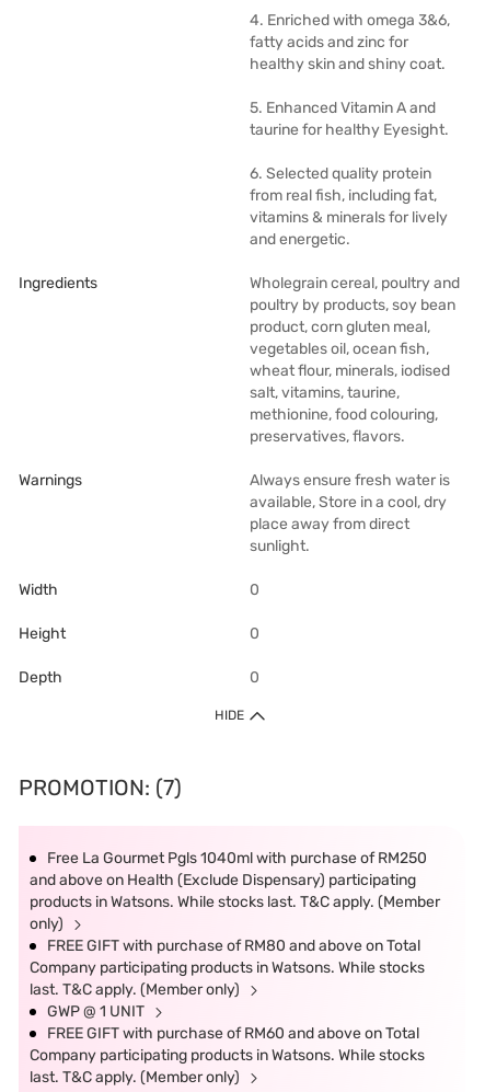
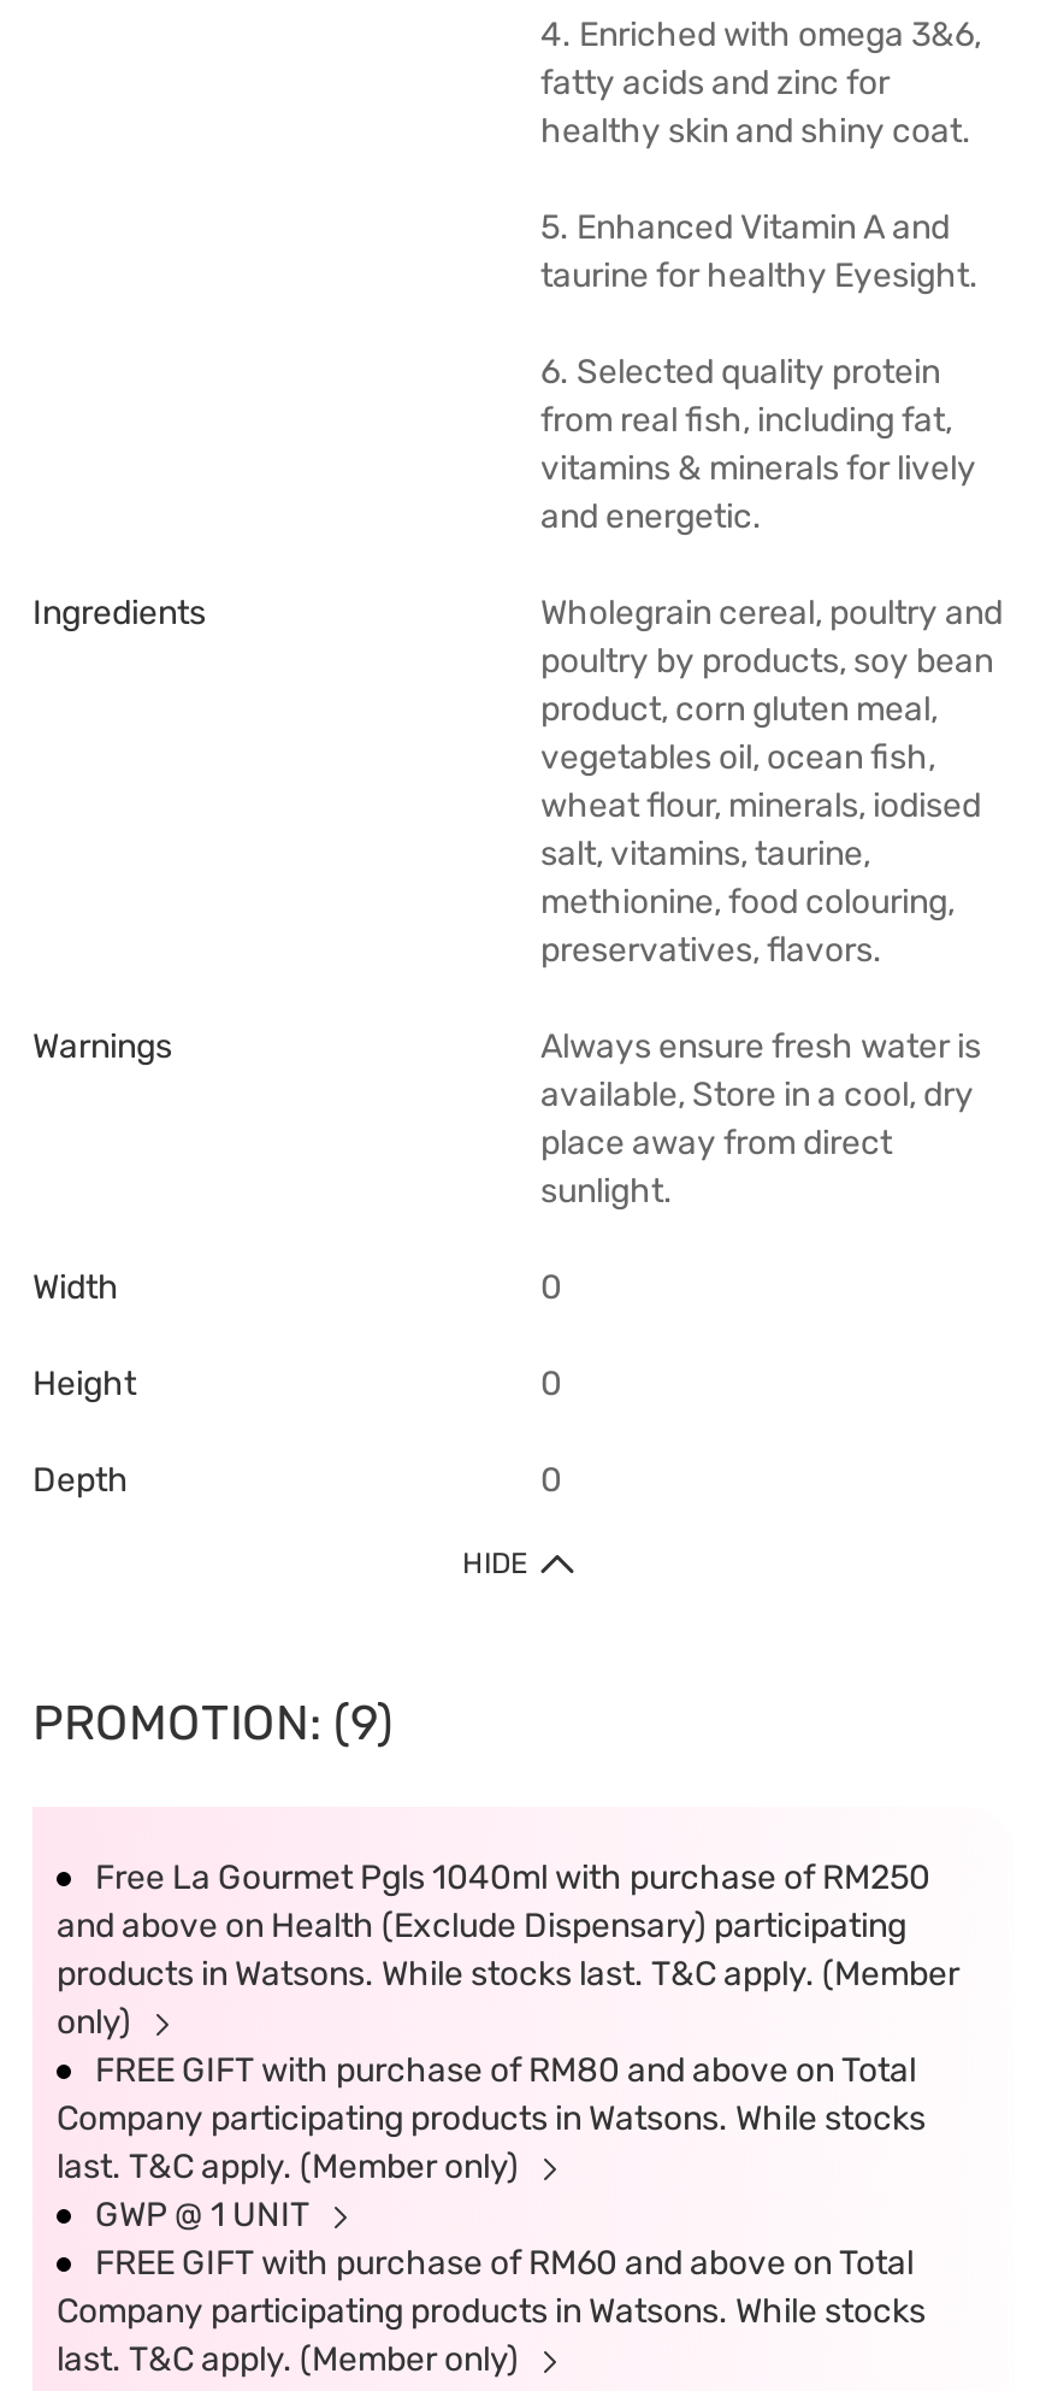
[19,774,182,801] PROMOTION: (7) -> [32,1694,394,1751] PROMOTION: (9)

